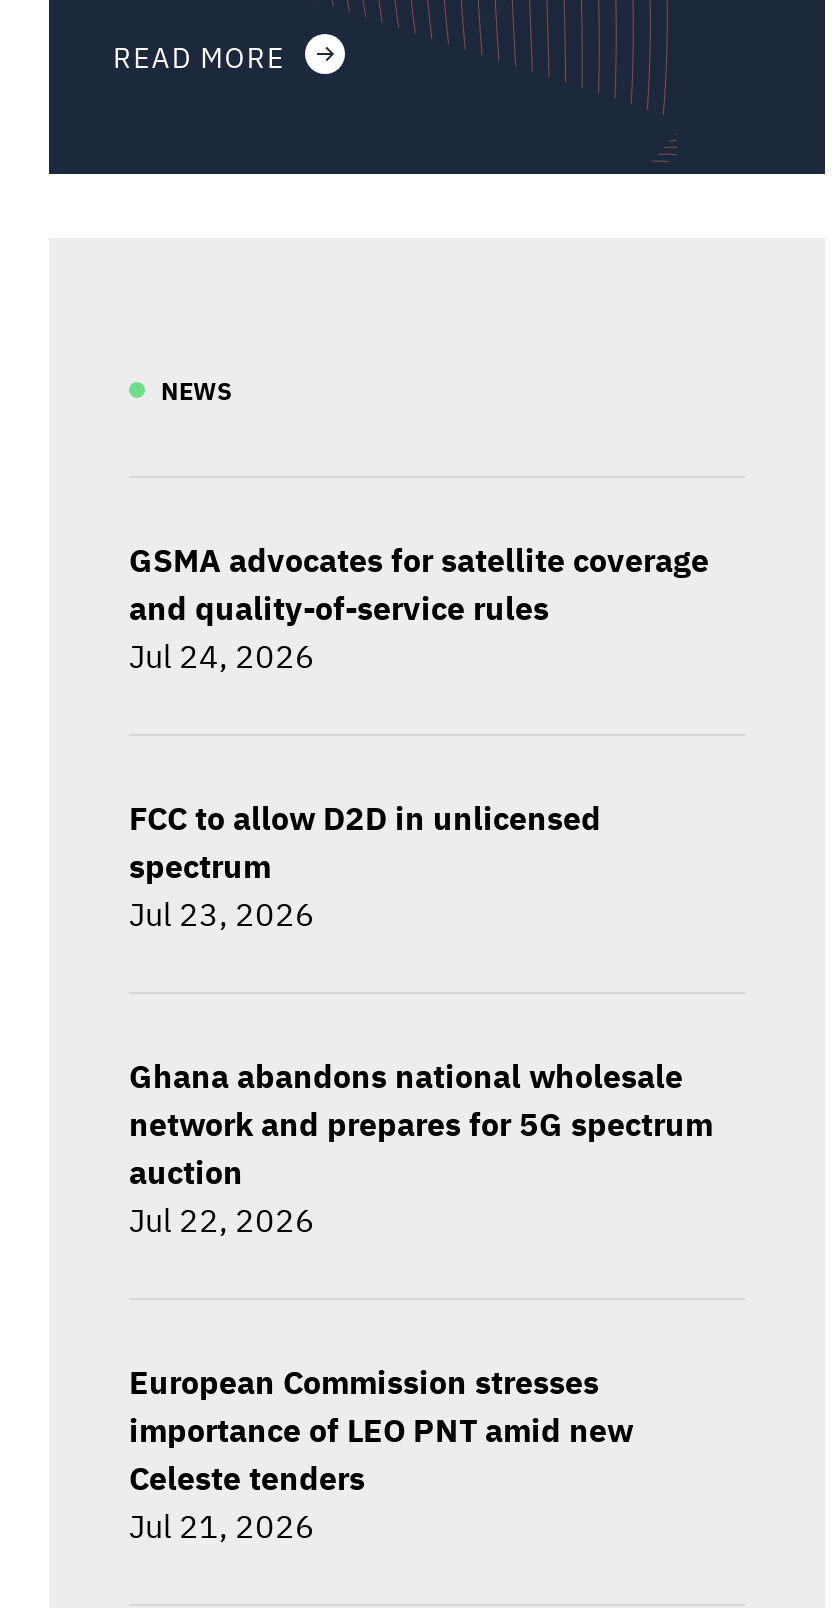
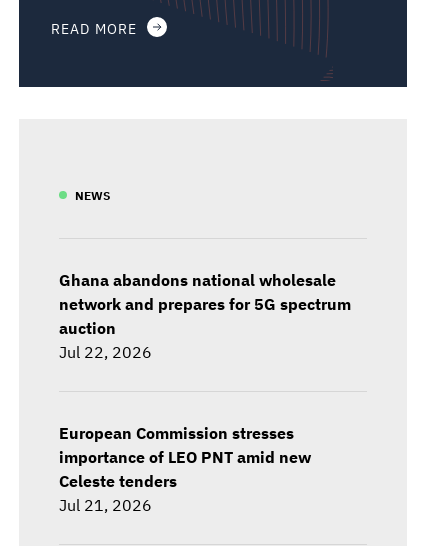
[129,536,709,676] GSMA advocates for satellite coverage | and quality-of-service rules | Jul 24, 2026 -> none
[129,794,601,934] FCC to allow D2D in unlicensed | spectrum | Jul 23, 2026 -> none

